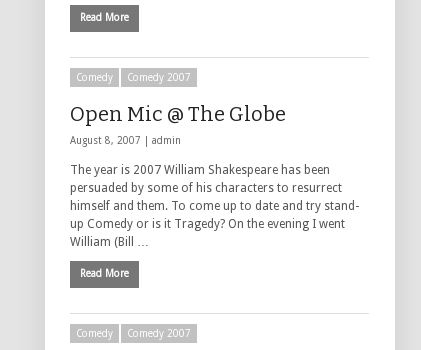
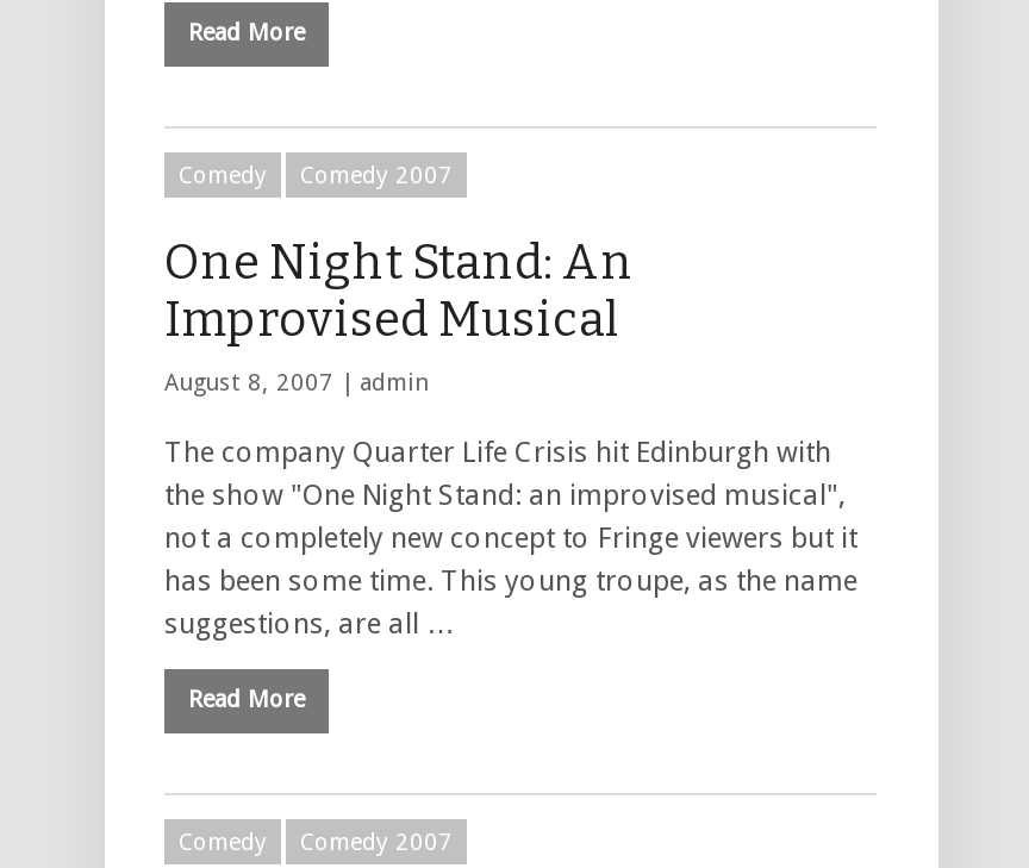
[70,102,286,126] Open Mic @ The Globe -> [164,234,634,349] One Night Stand: An | Improvised Musical
[70,163,359,249] The year is 2007 William Shakespeare has been | persuaded by some of his characters to resurrect | himself and them. To come up to date and try stand- | up Comedy or is it Tragedy? On the evening I went | William (Bill … -> [164,437,858,642] The company Quarter Life Crisis hit Edinburgh with | the show "One Night Stand: an improvised musical", | not a completely new concept to Fringe viewers but it | has been some time. This young troupe, as the name | suggestions, are all …

